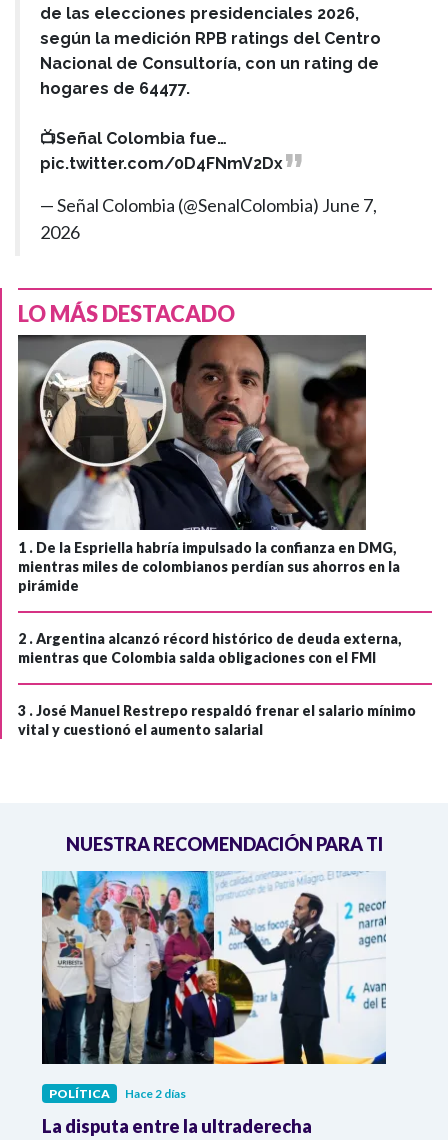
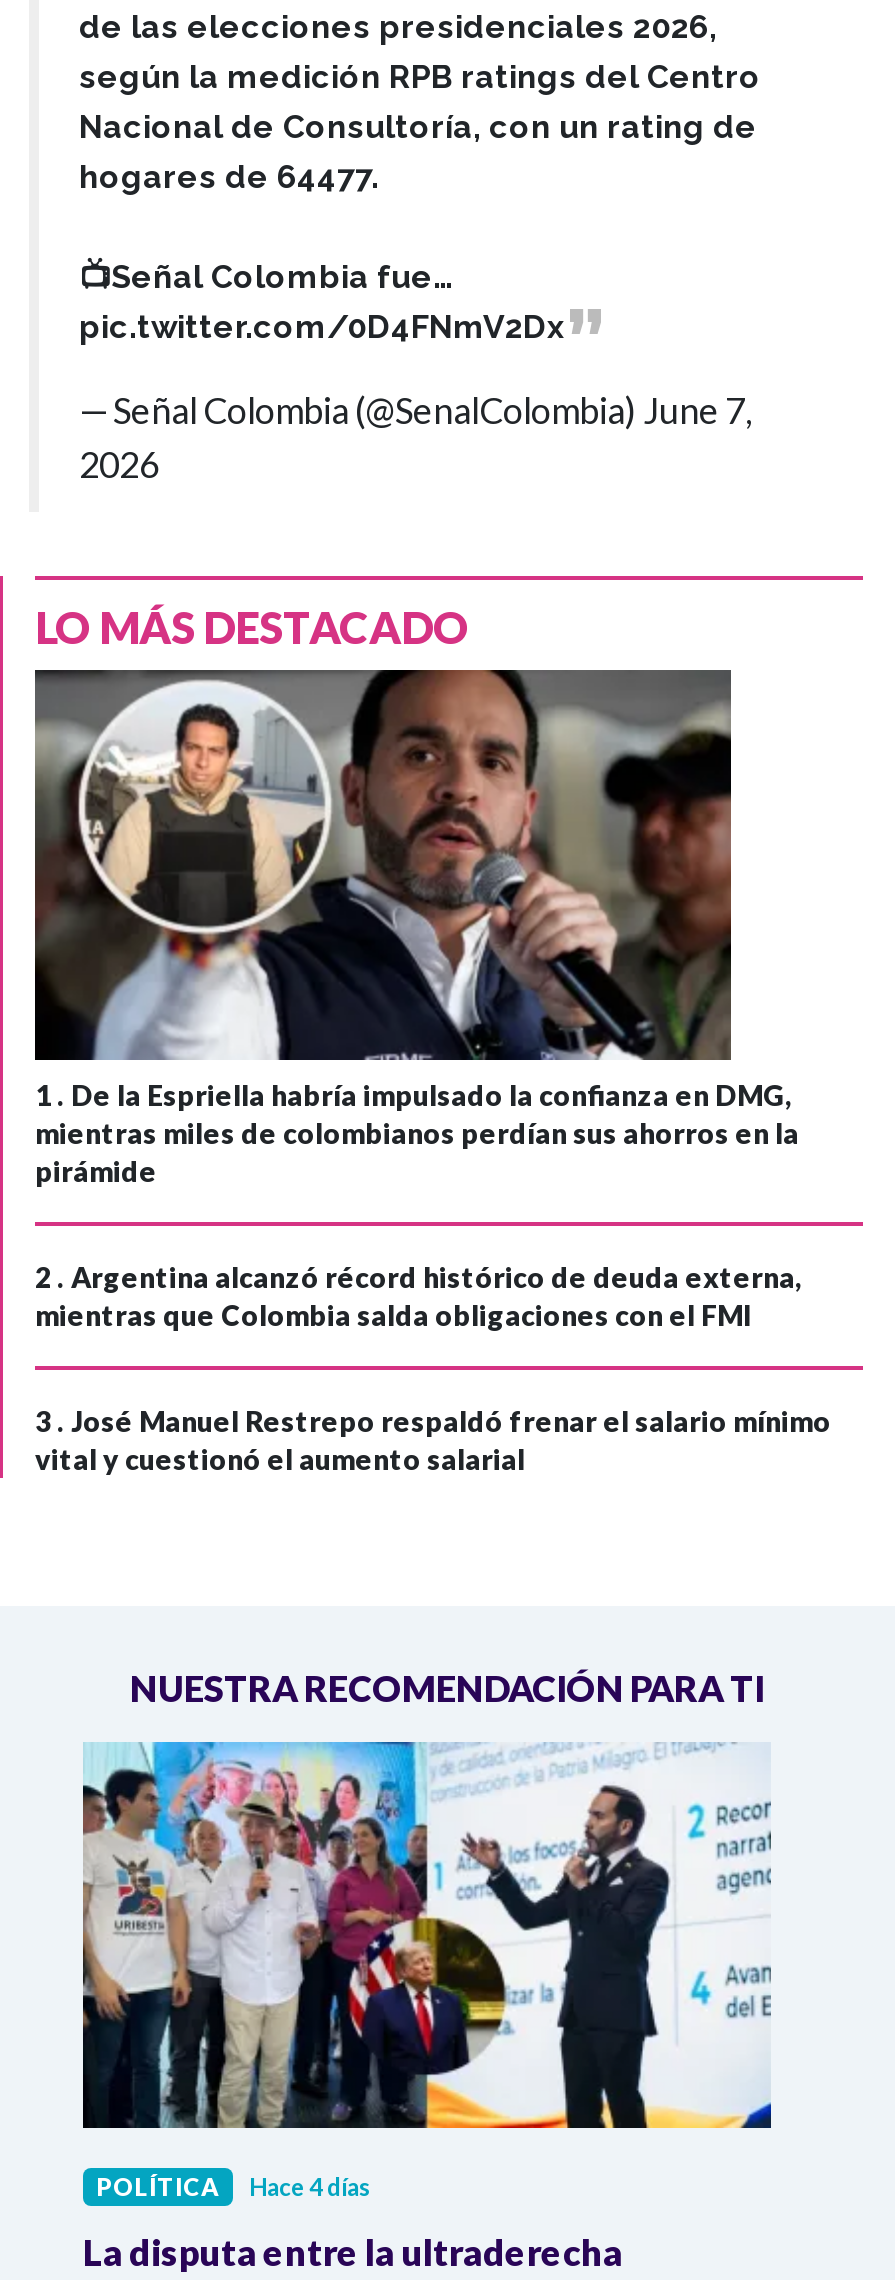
[49,1085,186,1100] POLÍTICA Hace 2 días -> [97,2171,371,2201] POLÍTICA Hace 4 días

